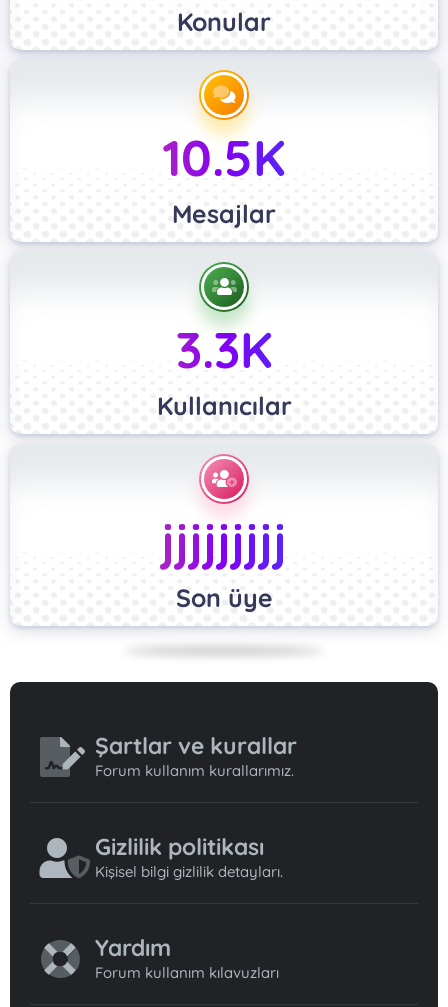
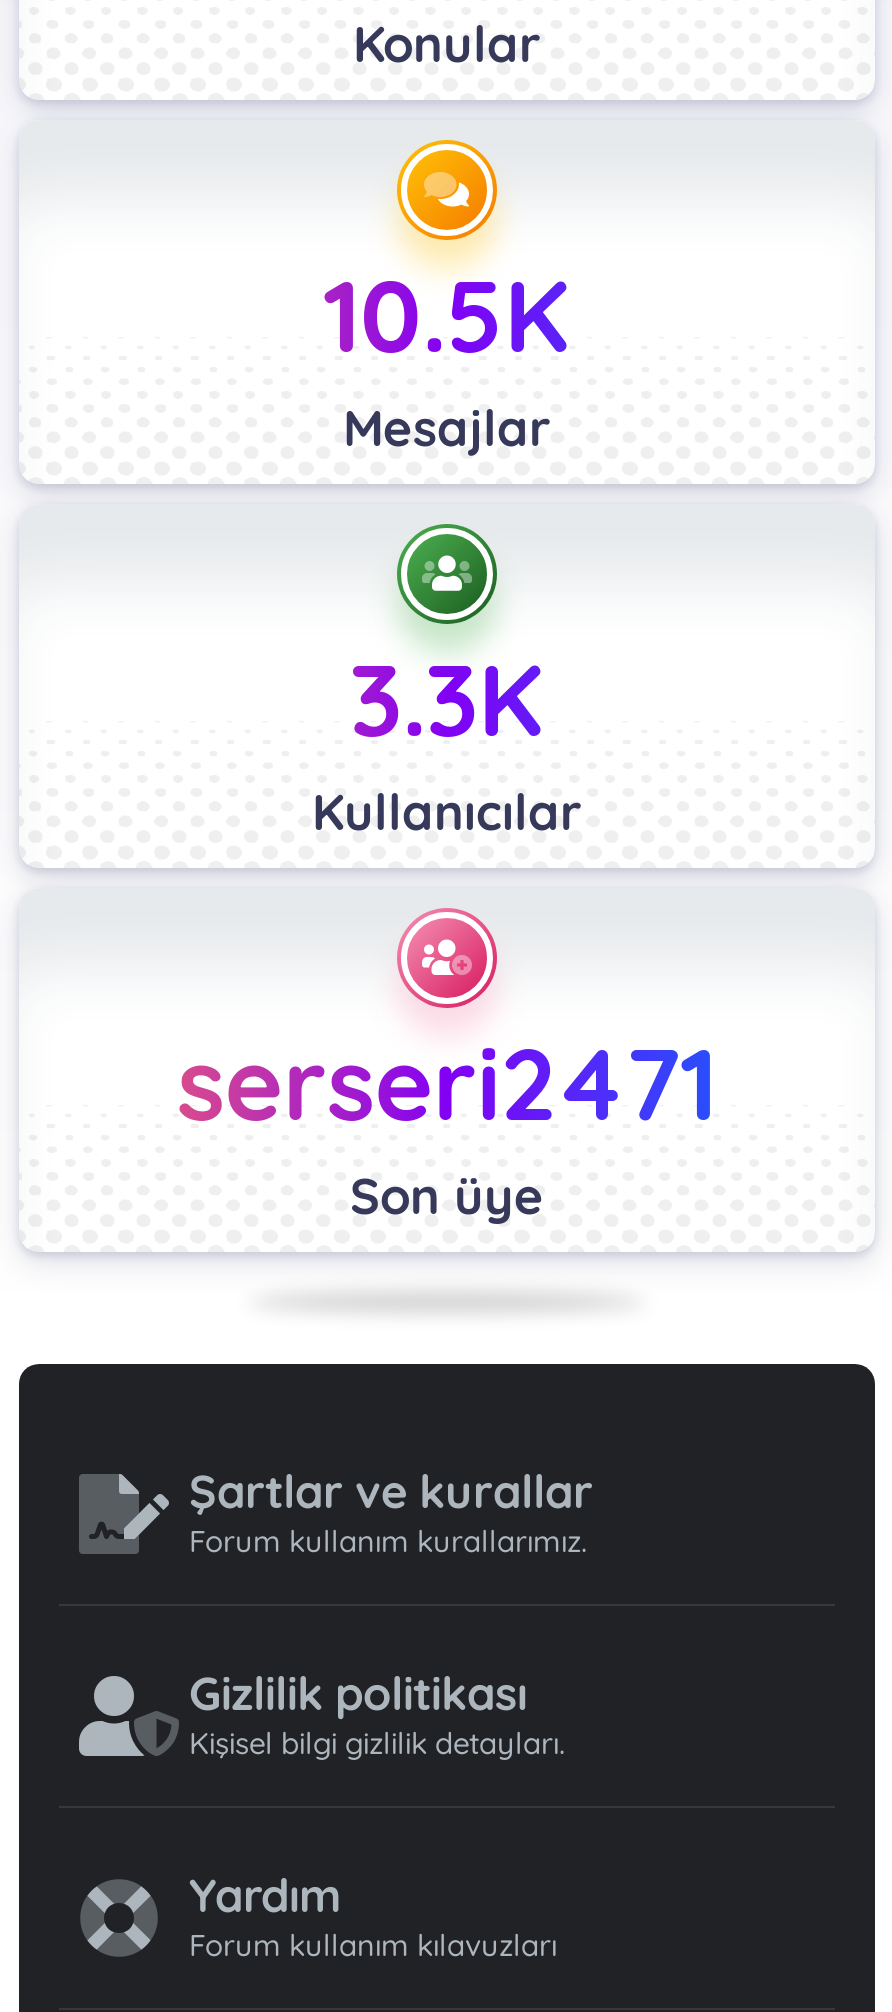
[161,510,287,573] jjjjjjjjj -> [177,1019,717,1145] serseri2471

